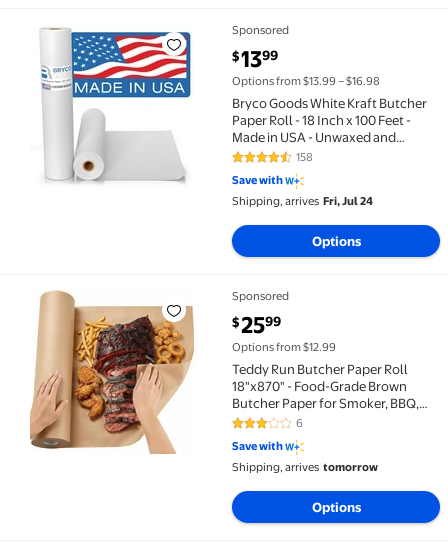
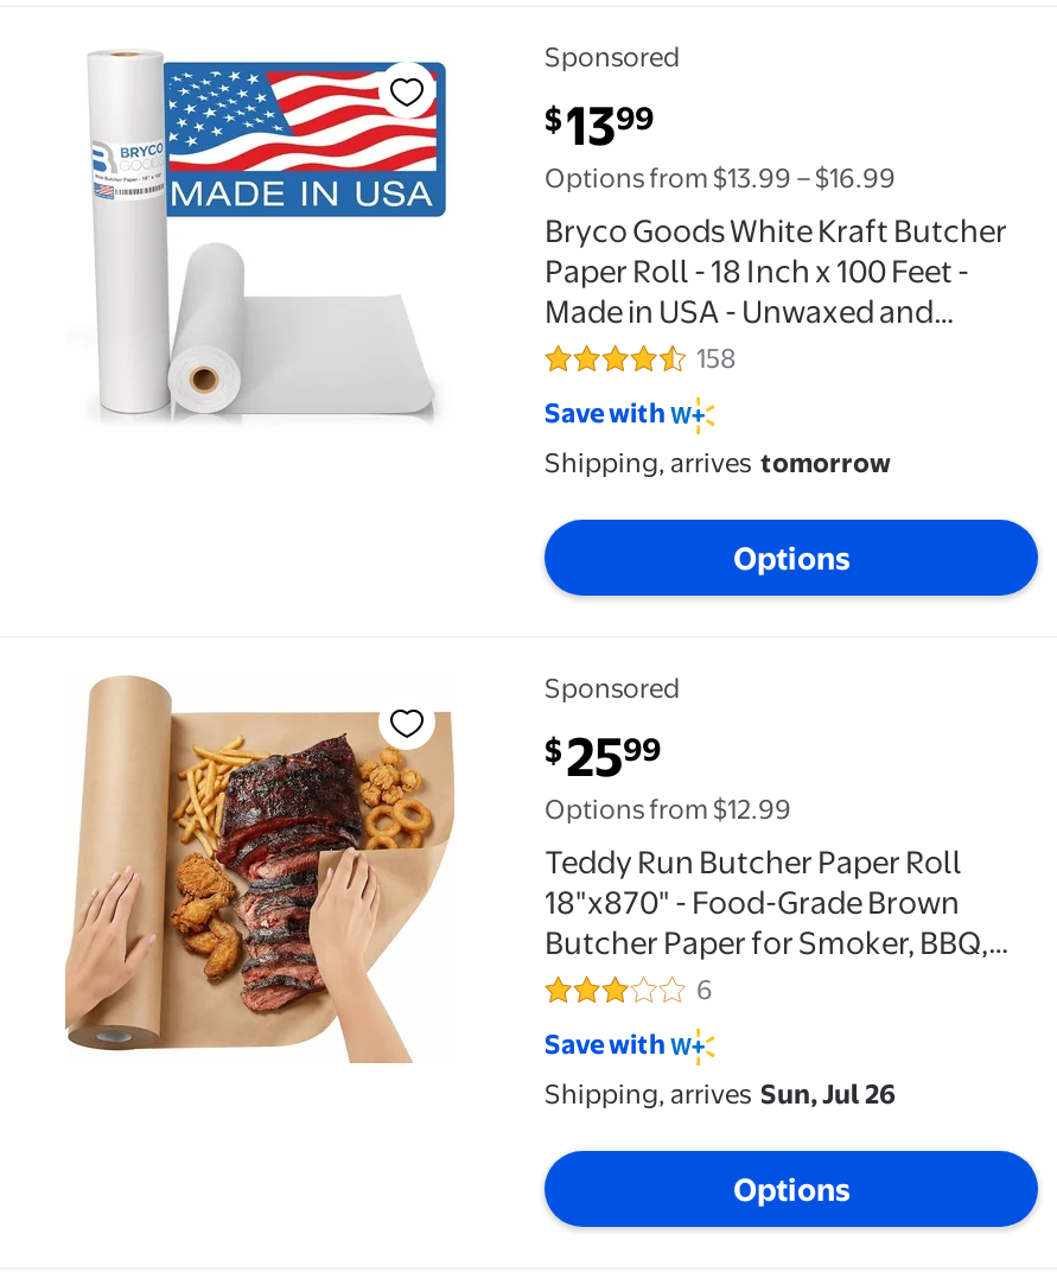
[232,74,380,88] Options from $13.99 – $16.98 -> [545,161,896,194] Options from $13.99 – $16.99
[232,194,373,208] Shipping, arrives Fri, Jul 24 -> none
none -> [545,1077,896,1110] Shipping, arrives Sun, Jul 26
moved [232,460,378,474] -> [545,446,891,479]: Shipping, arrives tomorrow

